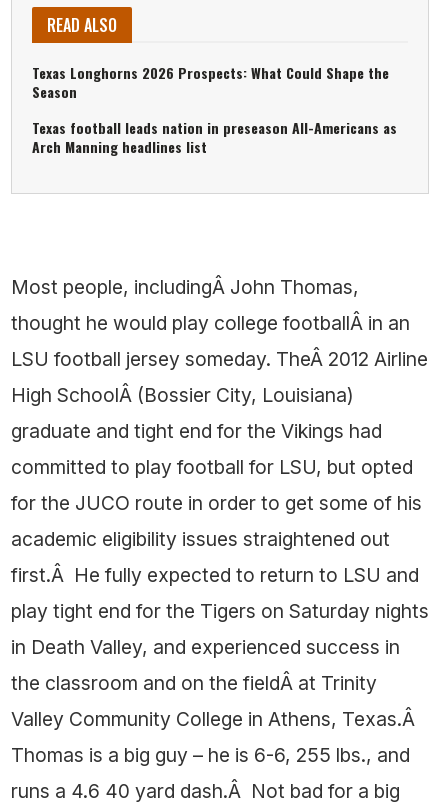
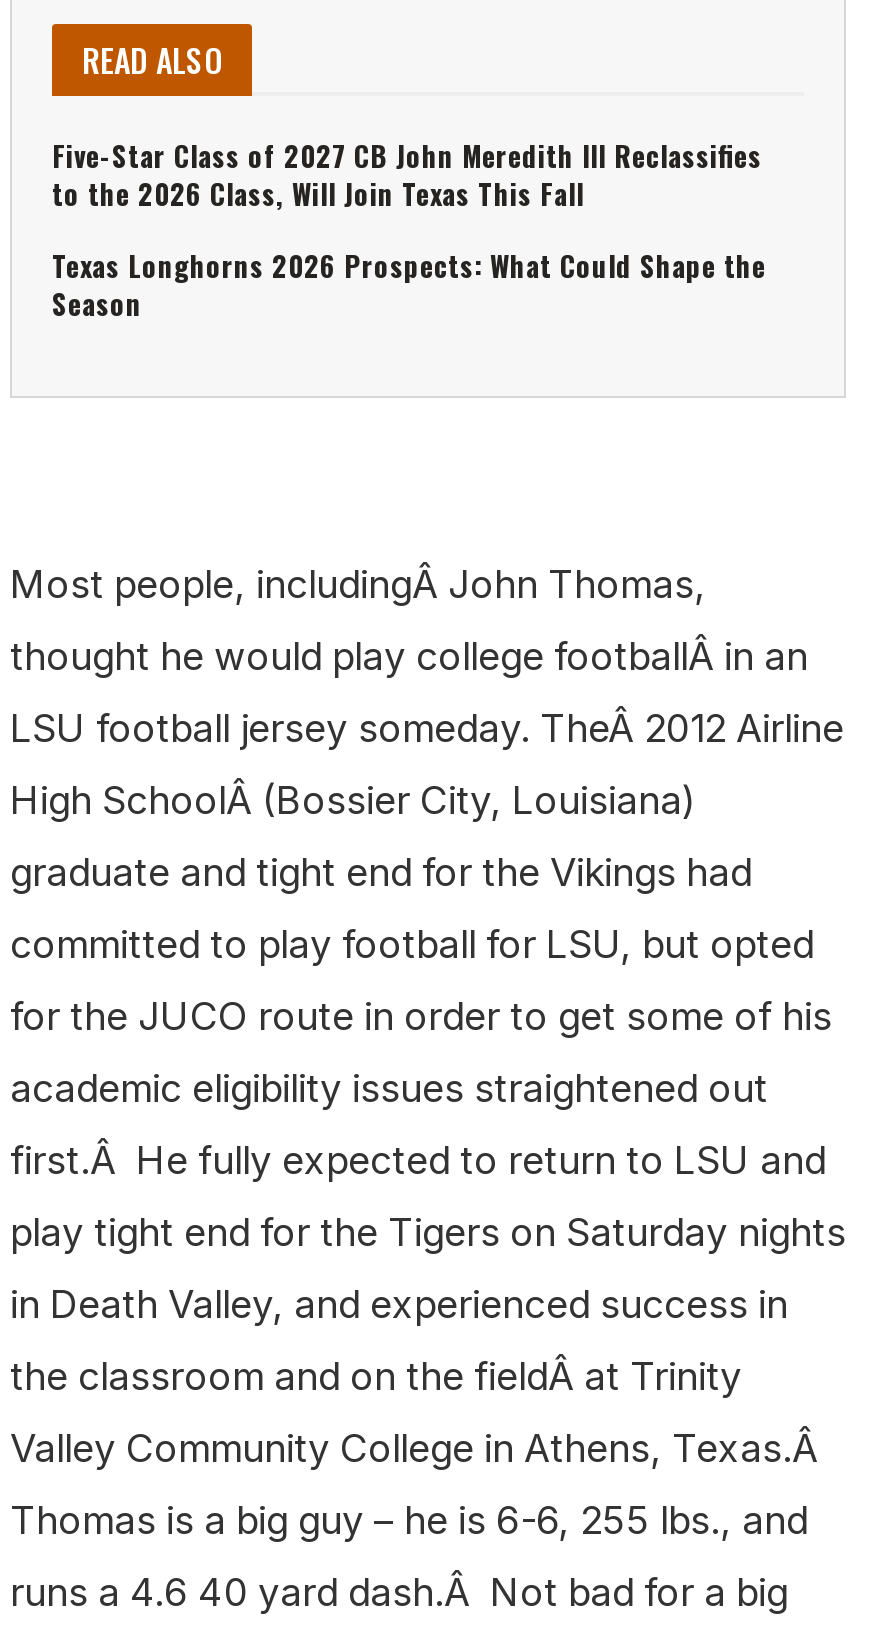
none -> [52,134,762,214] Five-Star Class of 2027 CB John Meredith III Reclassifies | to the 2026 Class, Will Join Texas This Fall
moved [32,62,389,102] -> [52,244,766,324]: Texas Longhorns 2026 Prospects: What Could Shape the | Season
[32,117,397,157] Texas football leads nation in preseason All-Americans as | Arch Manning headlines list -> none

